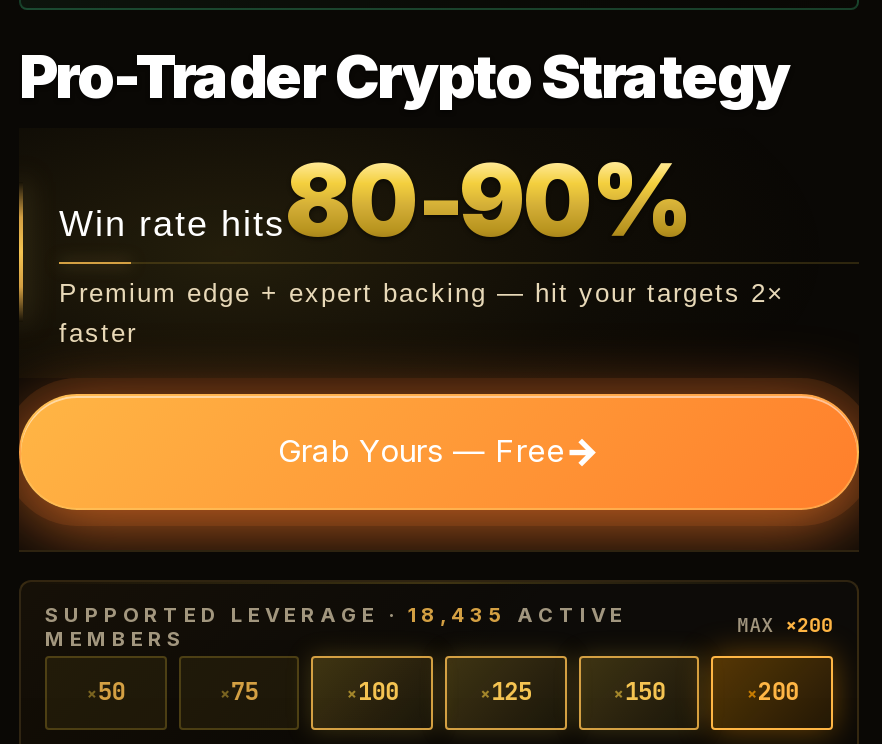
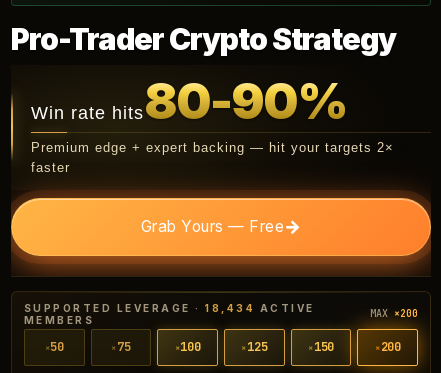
[45,601,627,625] SUPPORTED LEVERAGE · 18,435 ACTIVE -> [24,302,315,314] SUPPORTED LEVERAGE · 18,434 ACTIVE

